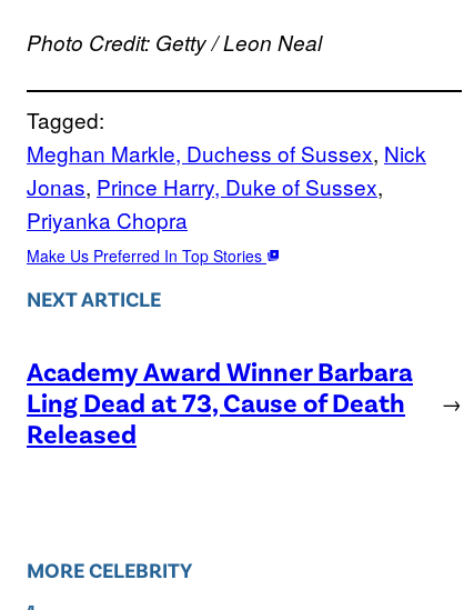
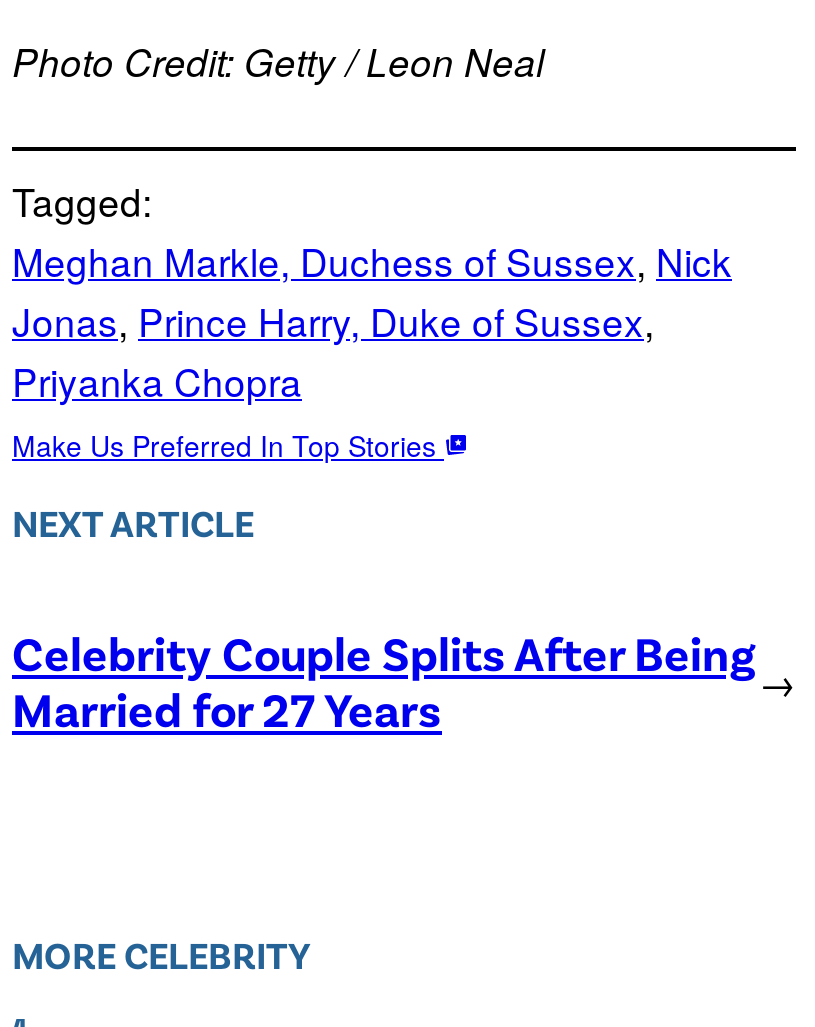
[27,355,413,449] Academy Award Winner Barbara | Ling Dead at 73, Cause of Death | Released -> [12,623,756,737] Celebrity Couple Splits After Being | Married for 27 Years

